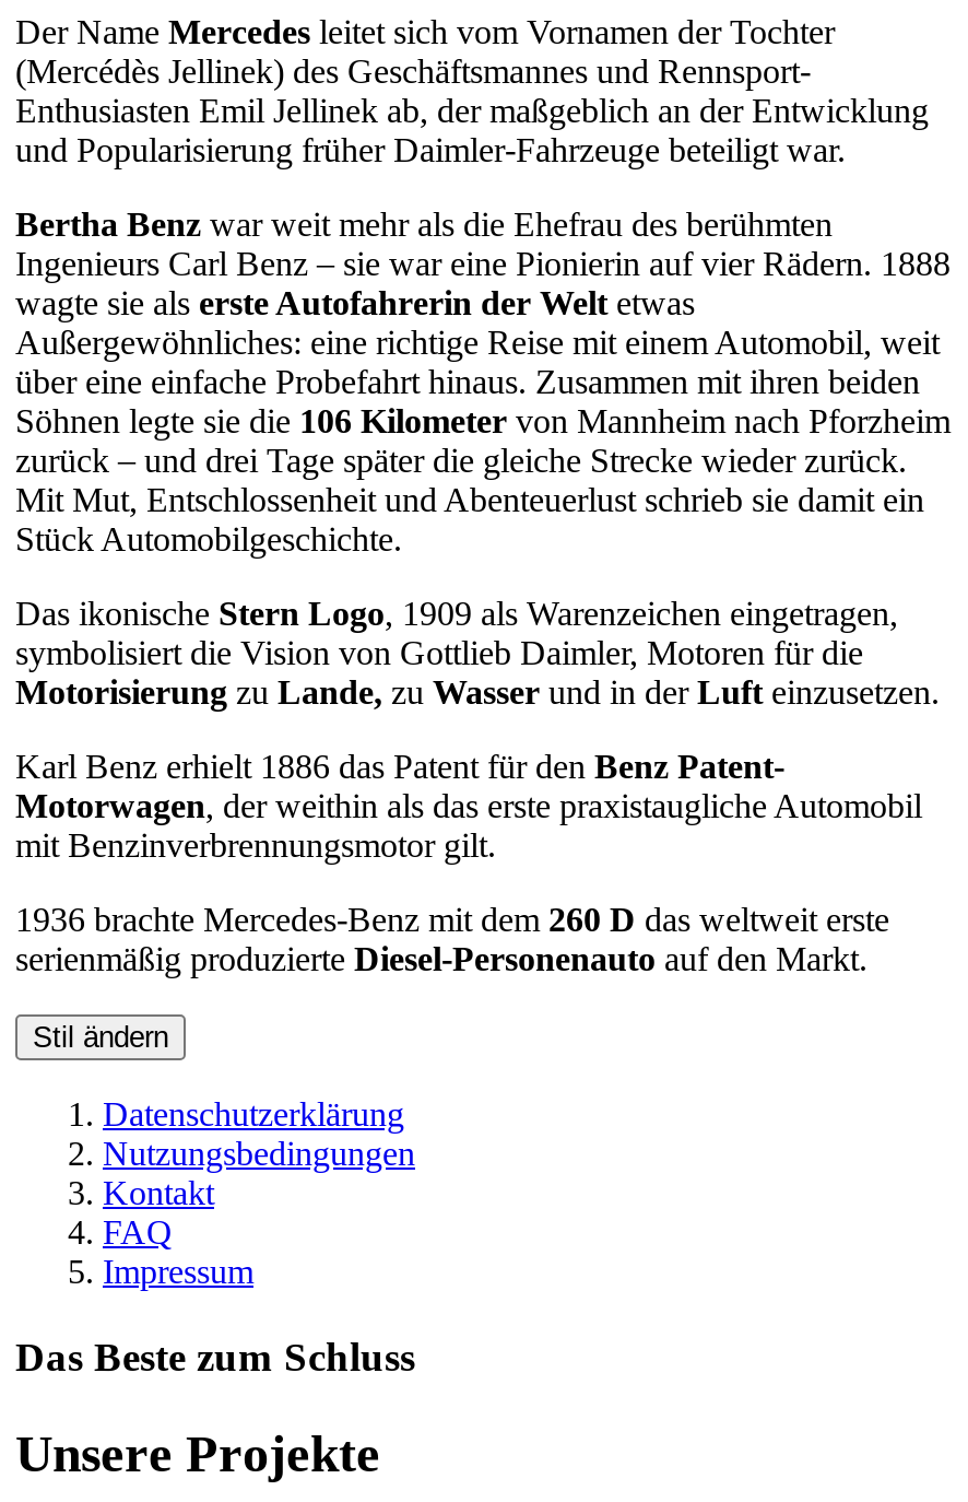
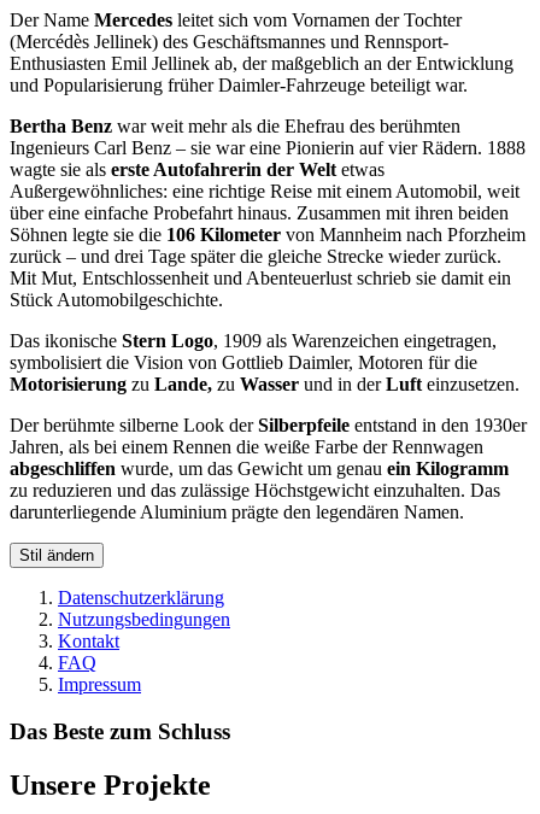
[15,749,922,978] Karl Benz erhielt 1886 das Patent für den Benz Patent- | Motorwagen, der weithin als das erste praxistaugliche Automobil | mit Benzinverbrennungsmotor gilt. | 1936 brachte Mercedes-Benz mit dem 260 D das weltweit erste | serienmäßig produzierte Diesel-Personenauto auf den Markt. -> [10,415,527,523] Der berühmte silberne Look der Silberpfeile entstand in den 1930er | Jahren, als bei einem Rennen die weiße Farbe der Rennwagen | abgeschliffen wurde, um das Gewicht um genau ein Kilogramm | zu reduzieren und das zulässige Höchstgewicht einzuhalten. Das | darunterliegende Aluminium prägte den legendären Namen.

